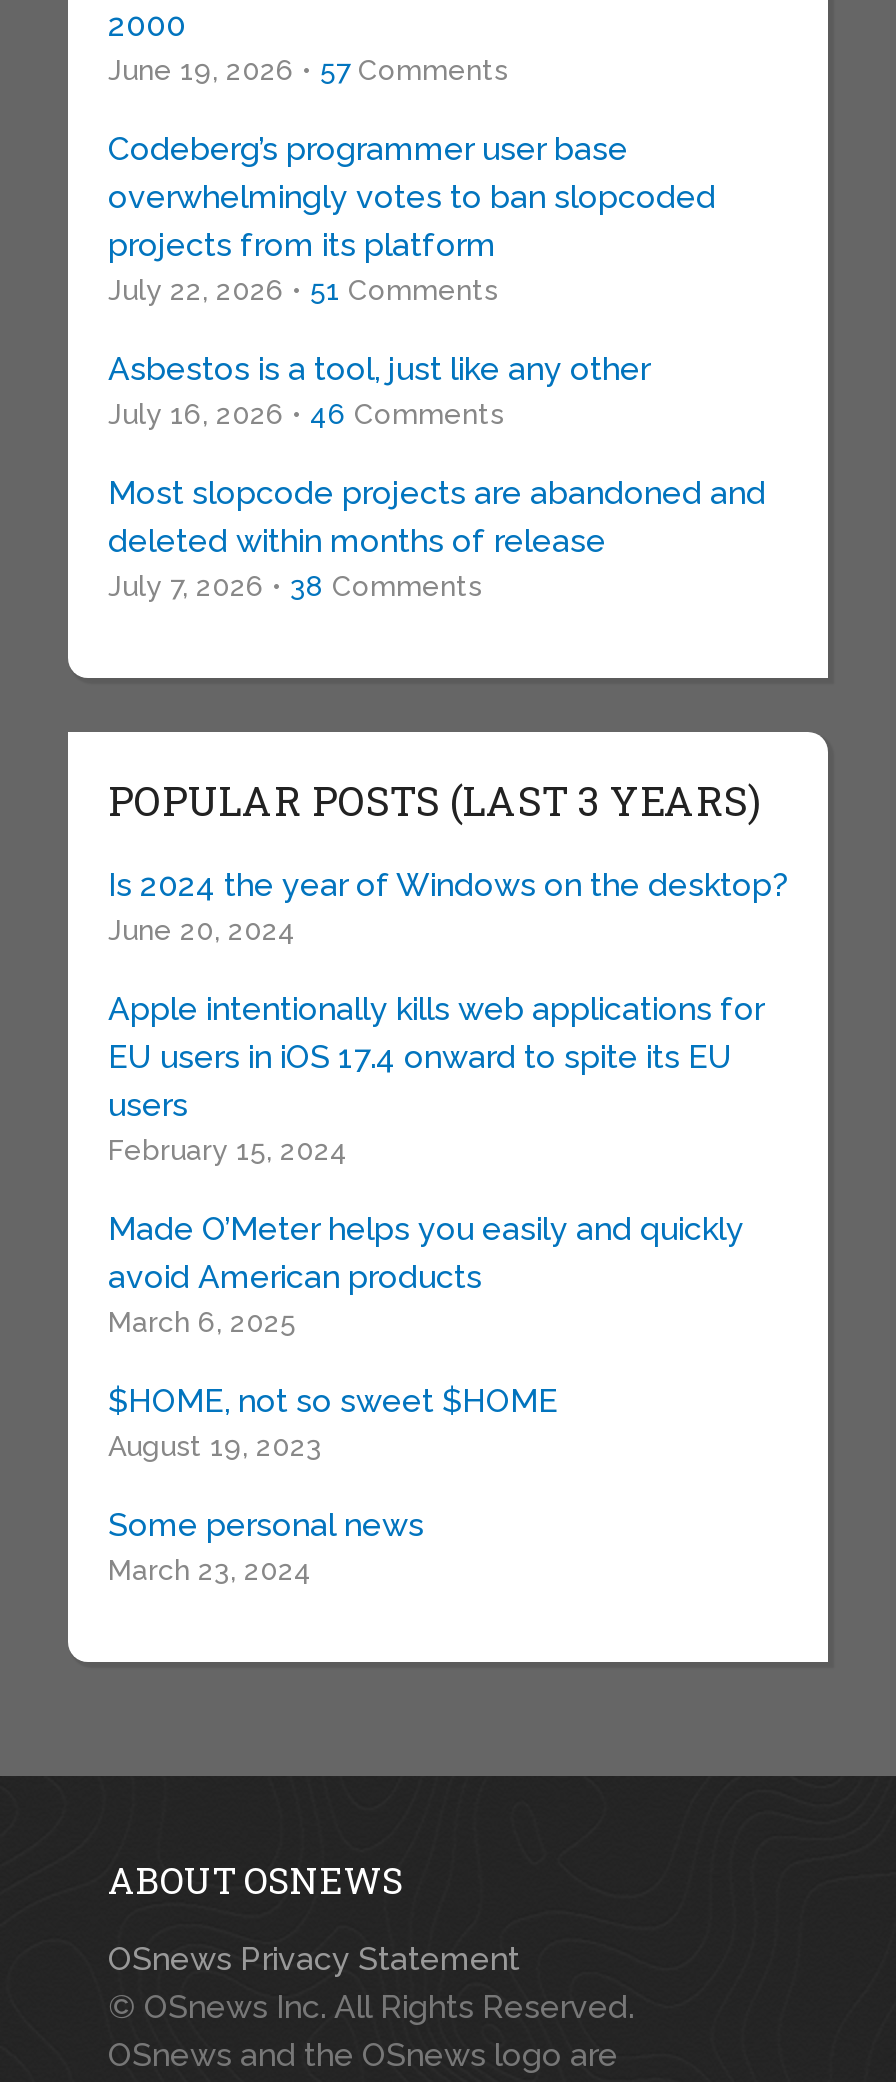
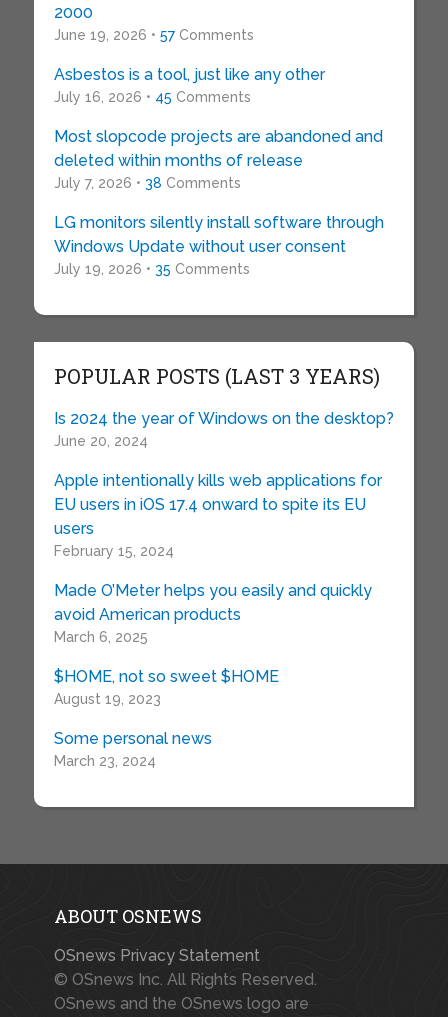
[108,131,716,307] Codeberg’s programmer user base | overwhelmingly votes to ban slopcoded | projects from its platform | July 22, 2026 • 51 Comments -> none
moved [108,351,650,389] -> [54,65,325,84]: Asbestos is a tool, just like any other
[108,399,504,431] July 16, 2026 • 46 Comments -> [54,89,251,105] July 16, 2026 • 45 Comments
moved [108,475,766,603] -> [54,127,383,191]: Most slopcode projects are abandoned and | deleted within months of release | July 7, 2026 • 38 Comments
none -> [54,213,384,277] LG monitors silently install software through | Windows Update without user consent | July 19, 2026 • 35 Comments

